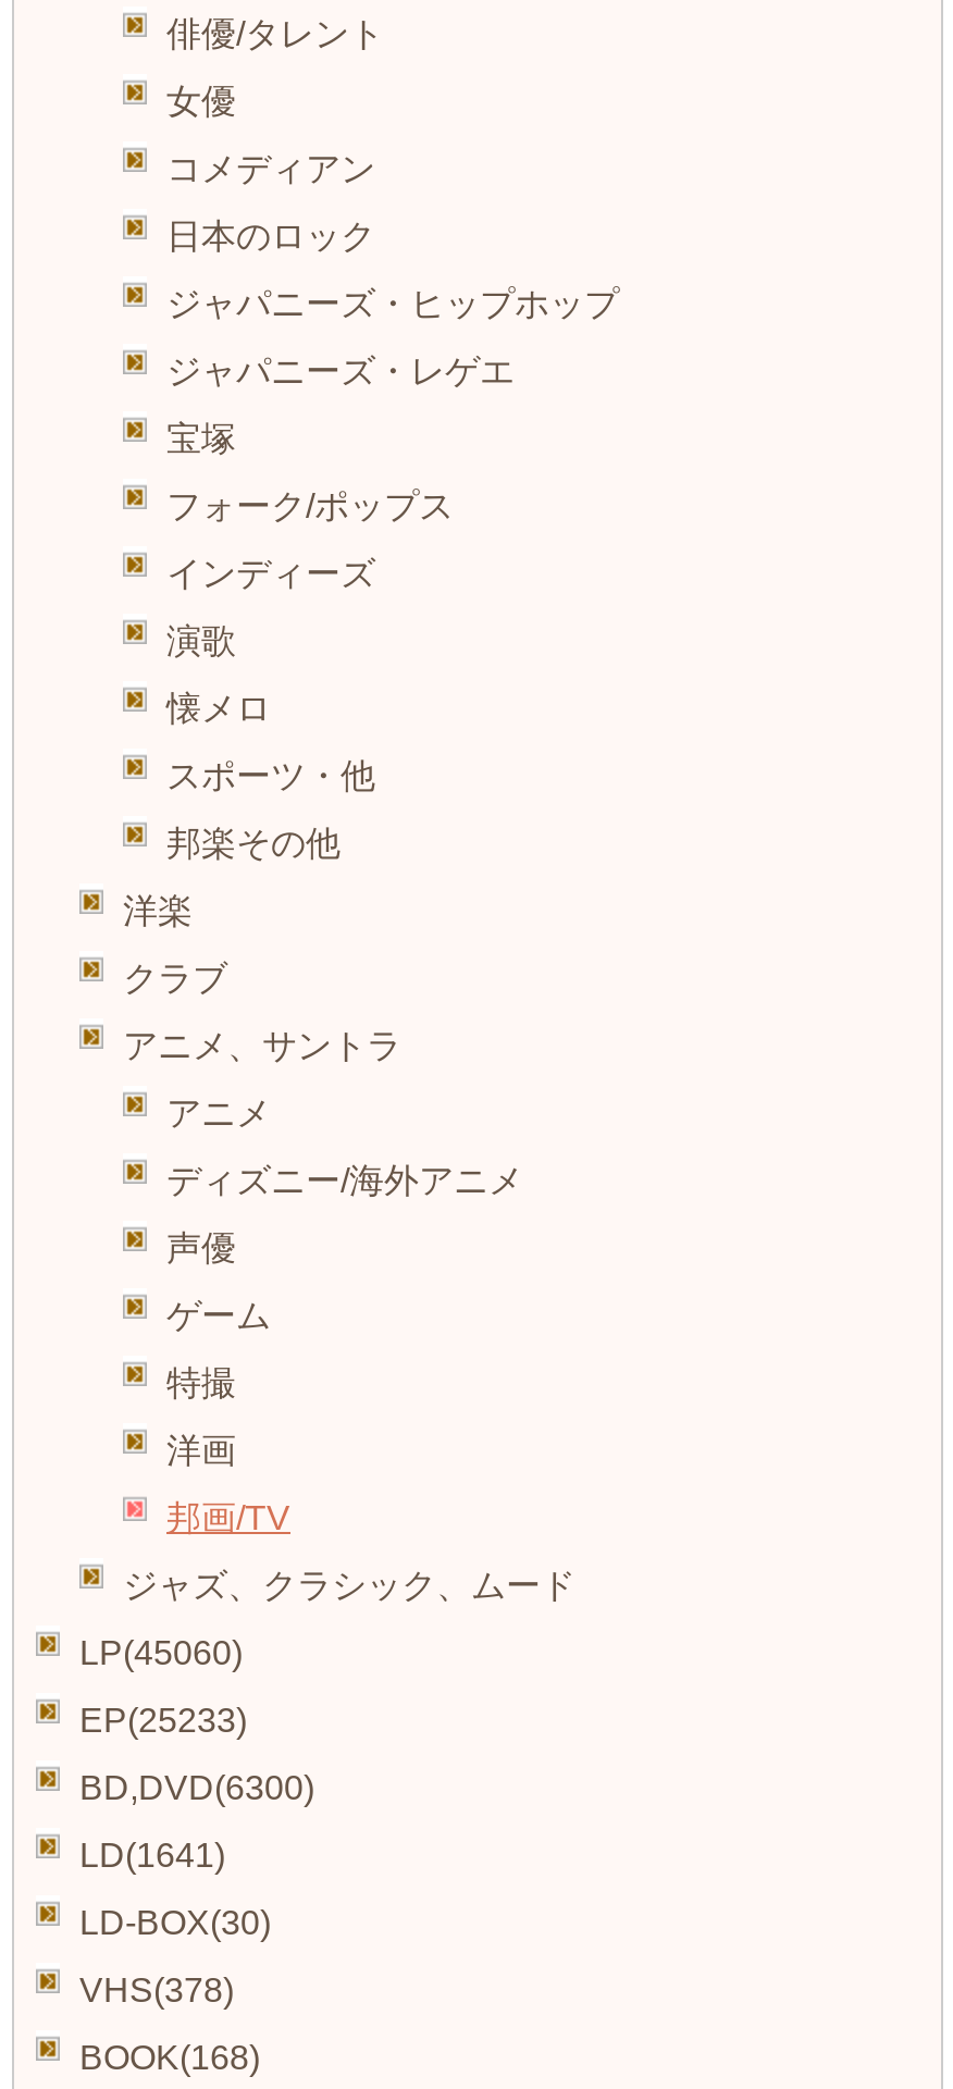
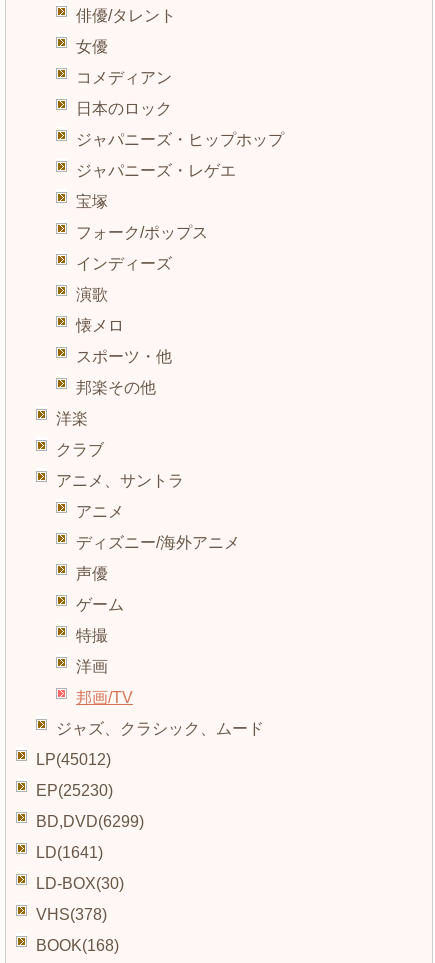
[79,1634,243,1671] LP(45060) -> [36,751,111,768] LP(45012)
[79,1702,247,1739] EP(25233) -> [36,782,113,799] EP(25230)
[79,1769,314,1806] BD,DVD(6300) -> [36,813,144,830] BD,DVD(6299)

